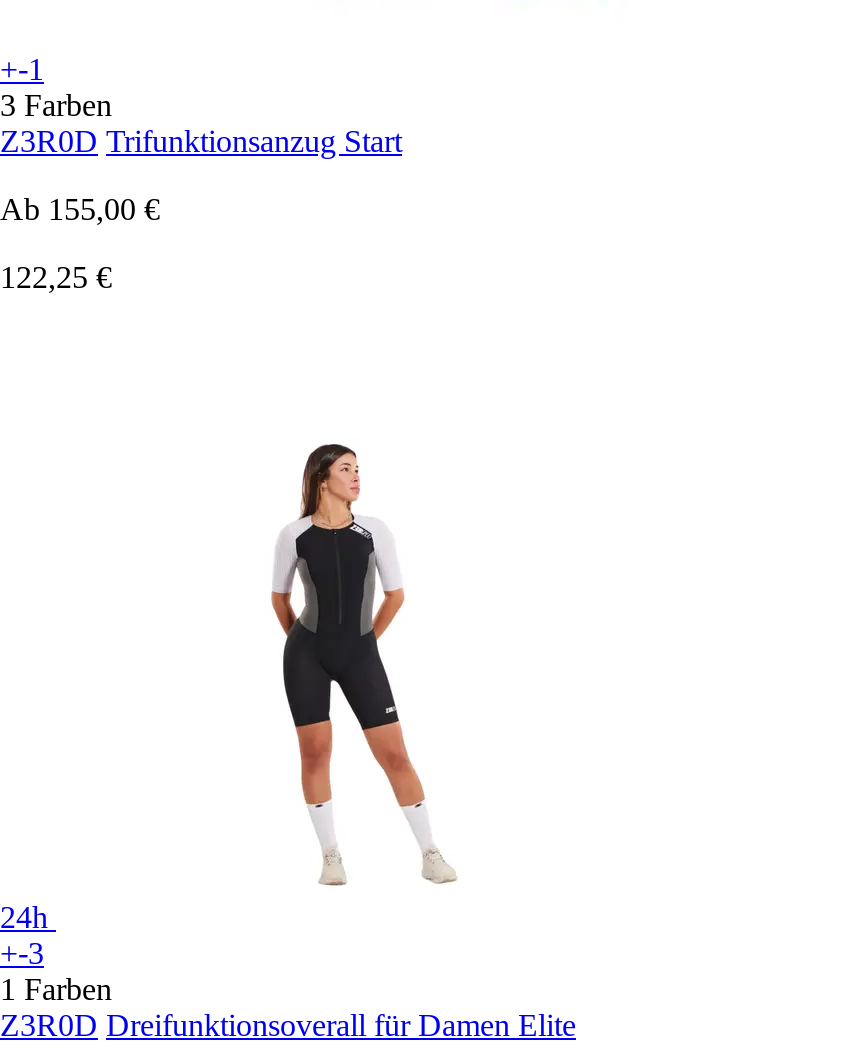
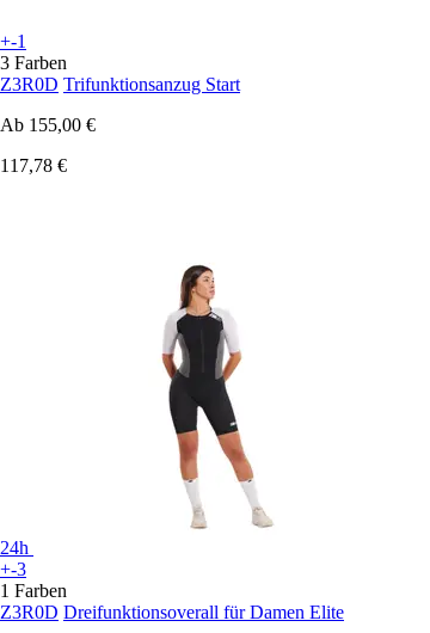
[0,259,112,293] 122,25 € -> [0,155,67,175] 117,78 €

